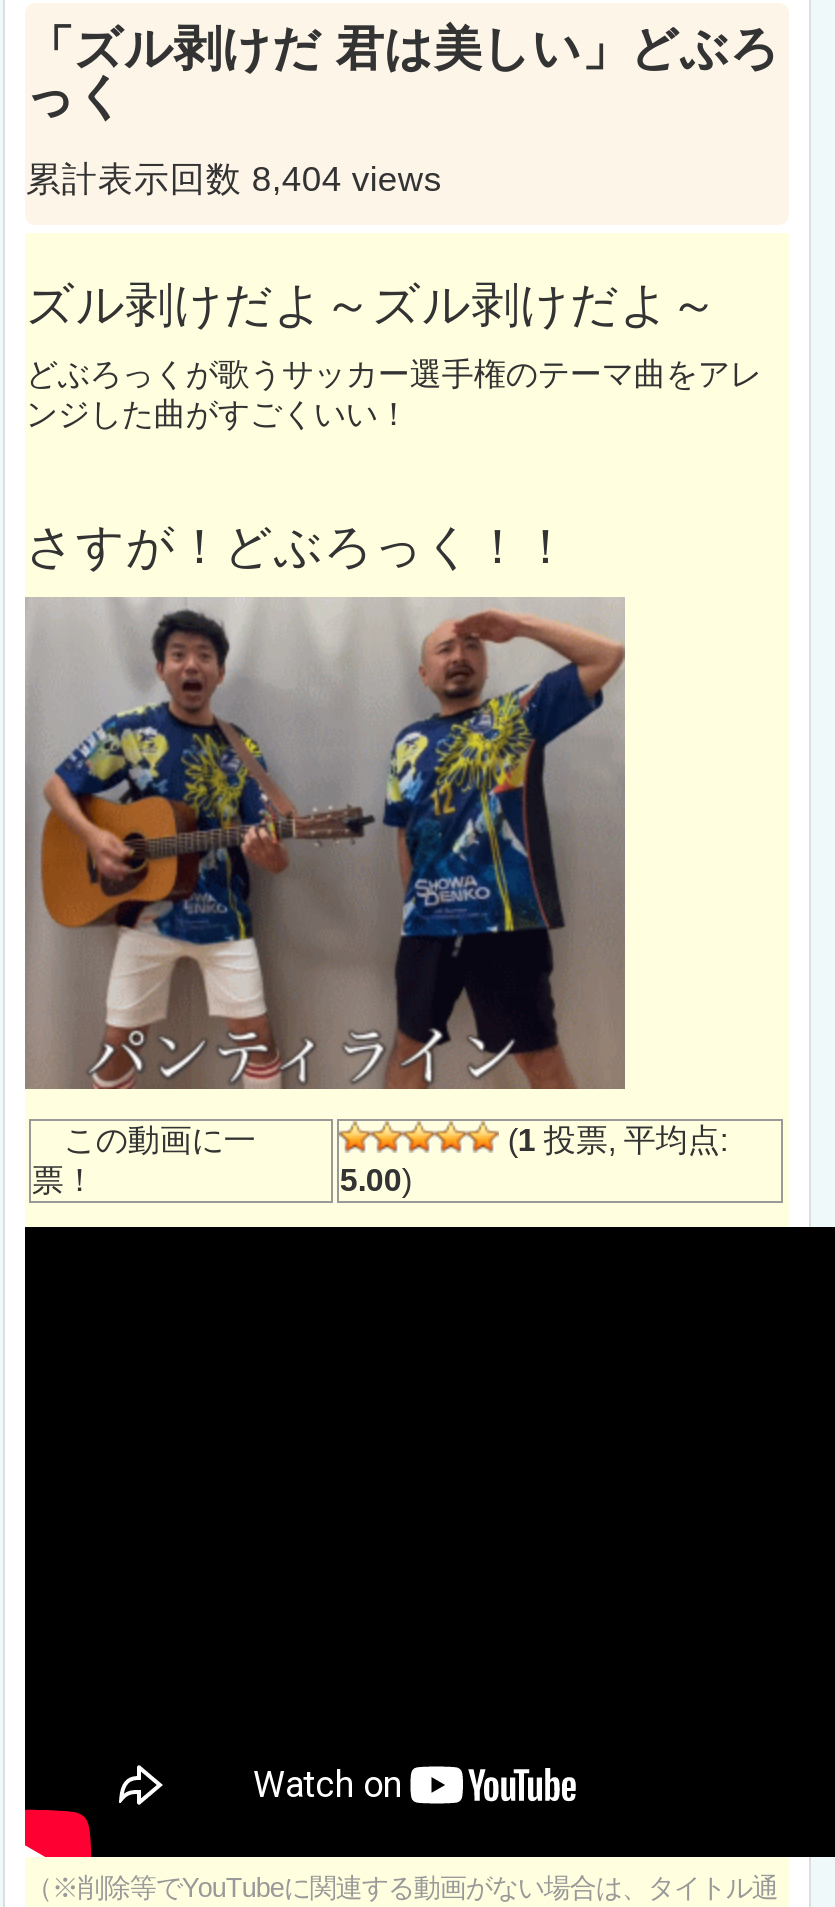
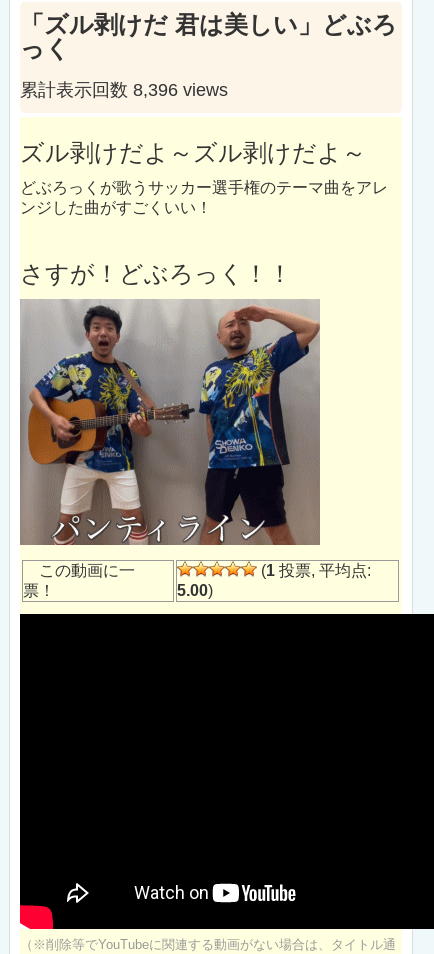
[26,159,442,199] 累計表示回数 8,404 views -> [20,80,228,100] 累計表示回数 8,396 views

